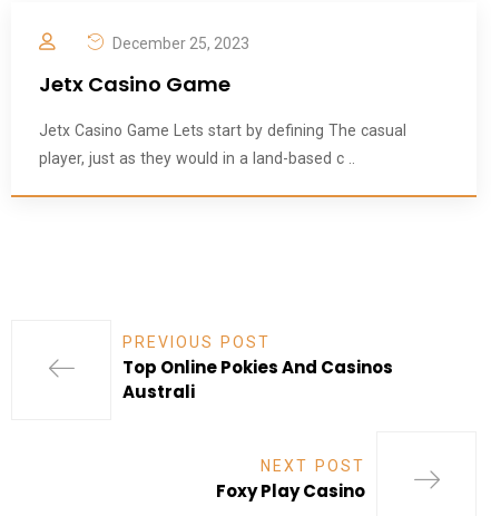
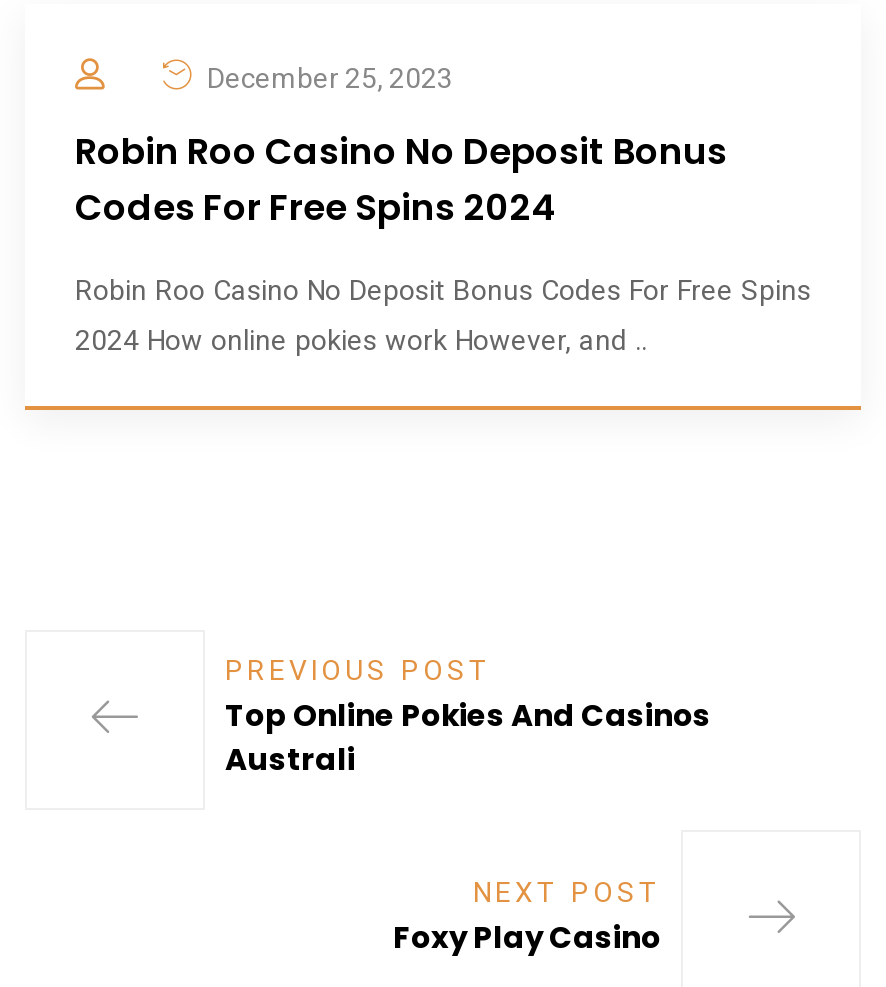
[39,70,230,98] Jetx Casino Game -> [75,126,727,232] Robin Roo Casino No Deposit Bonus | Codes For Free Spins 2024
[39,121,406,139] Jetx Casino Game Lets start by defining The casual -> [75,274,811,306] Robin Roo Casino No Deposit Bonus Codes For Free Spins
[39,149,355,167] player, just as they would in a land-based c .. -> [75,324,647,356] 2024 How online pokies work However, and ..

